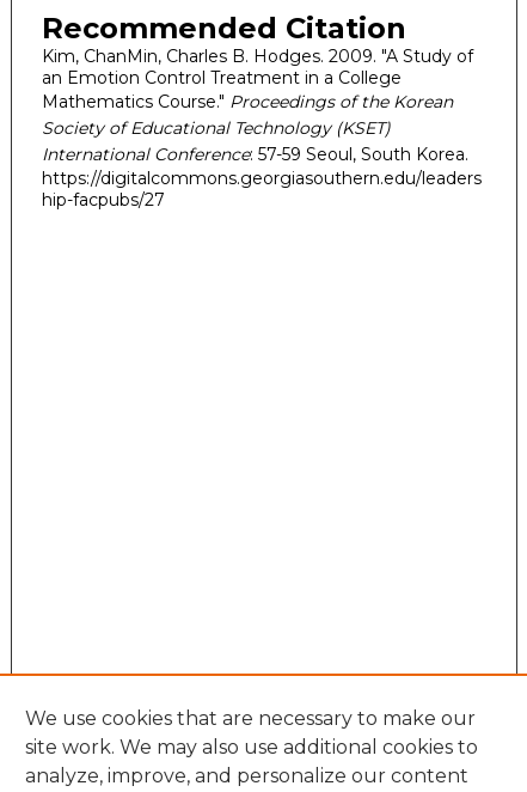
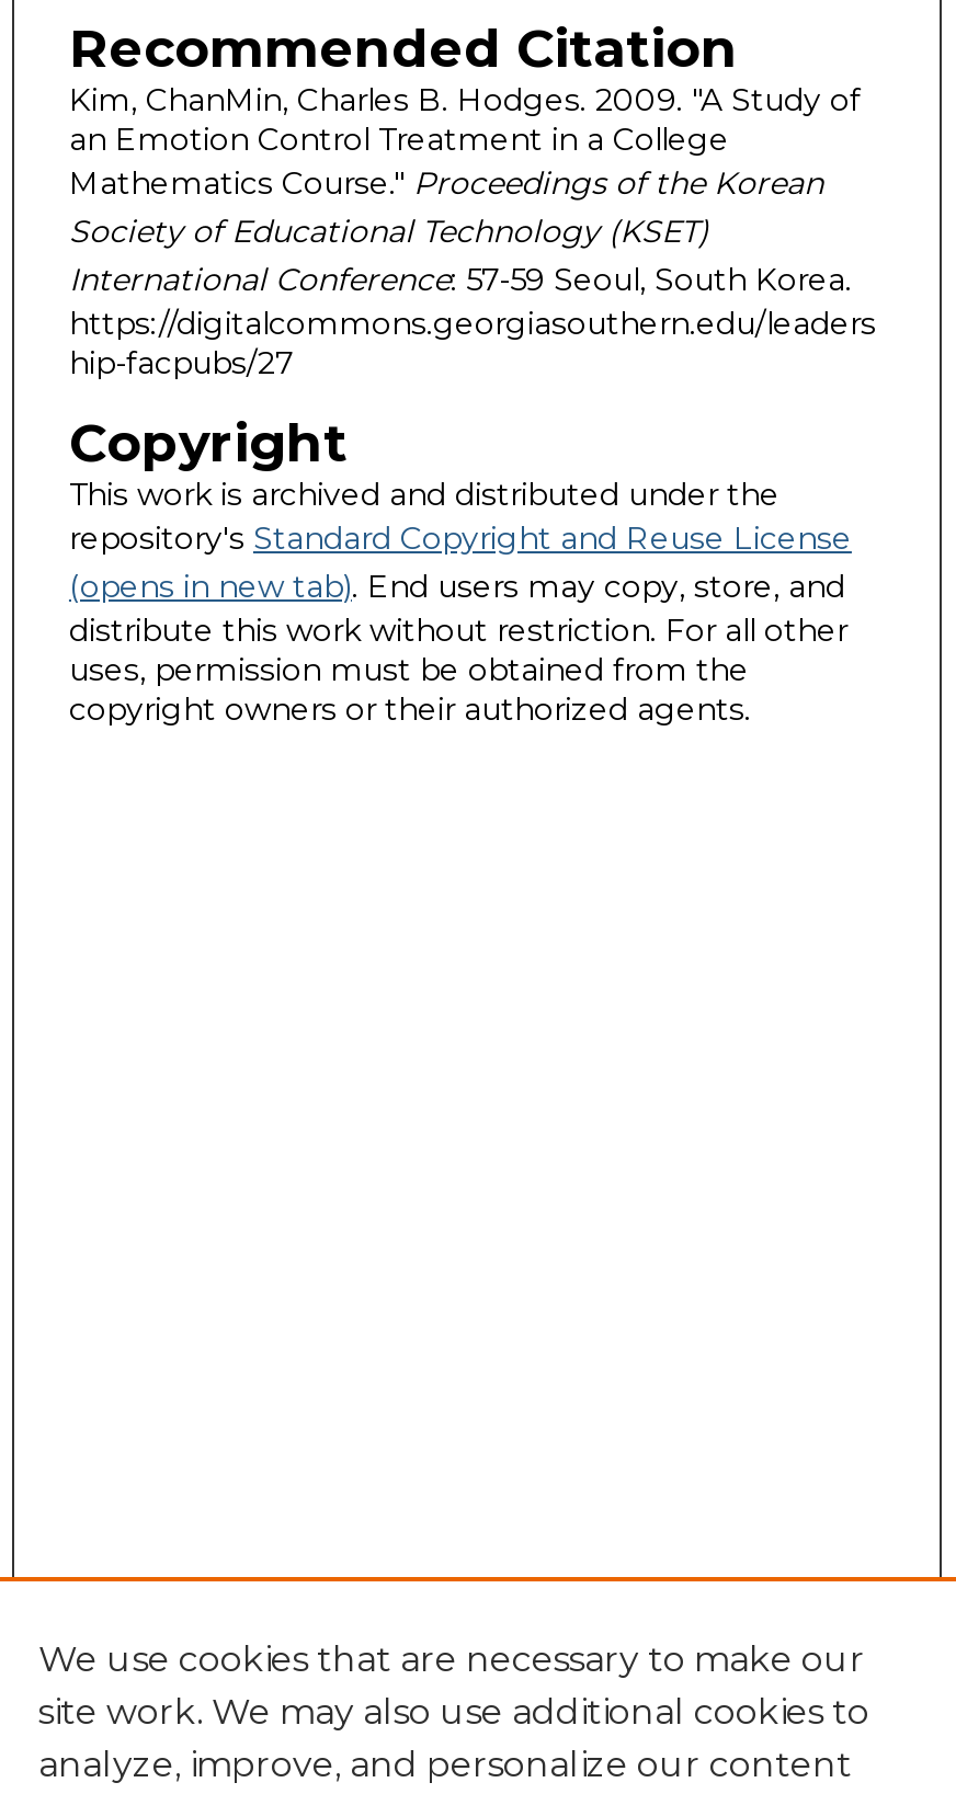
none -> [69,410,852,728] Copyright | This work is archived and distributed under the | repository's Standard Copyright and Reuse License | (opens in new tab). End users may copy, store, and | distribute this work without restriction. For all other | uses, permission must be obtained from the | copyright owners or their authorized agents.

